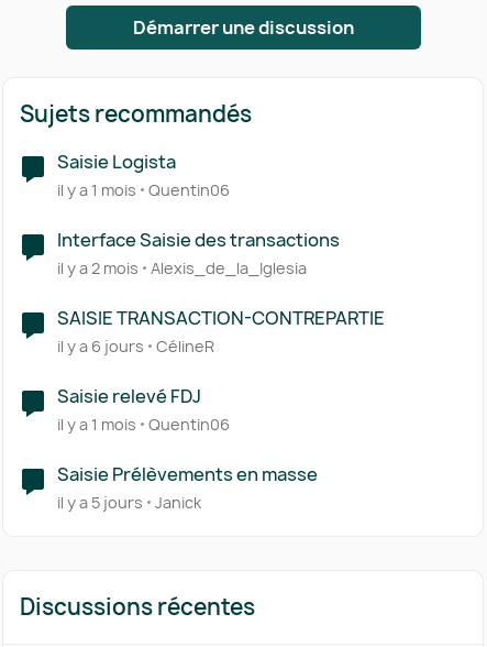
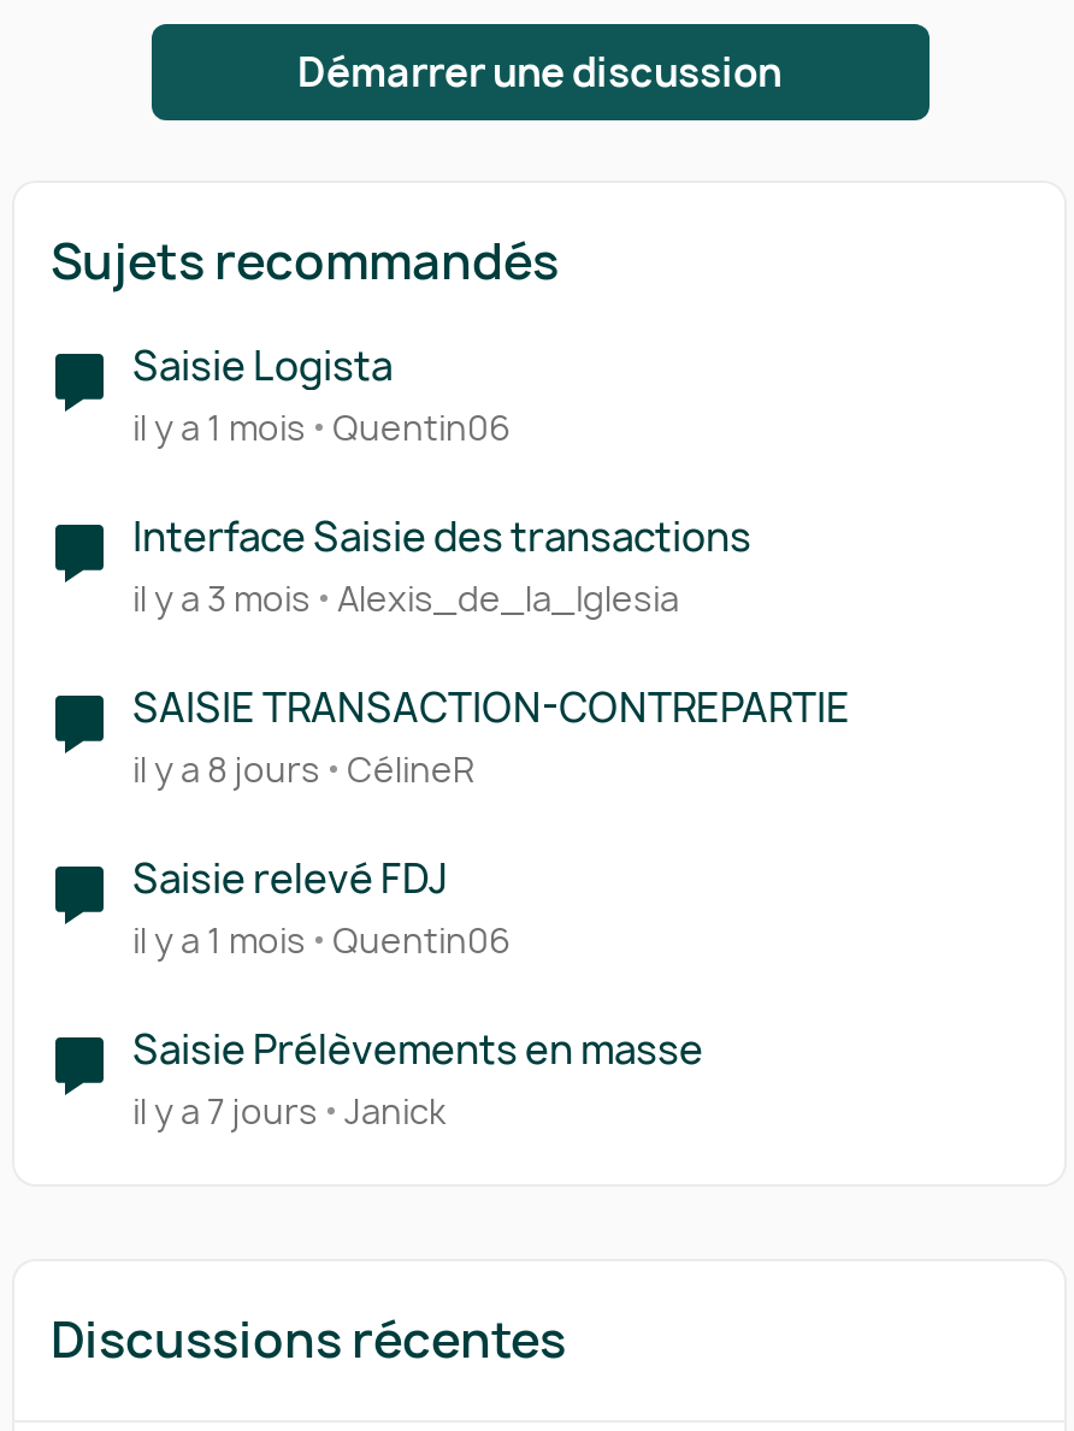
[57,257,307,278] il y a 2 mois Alexis_de_la_Iglesia -> [132,575,679,621] il y a 3 mois Alexis_de_la_Iglesia
[57,336,214,357] il y a 6 jours CélineR -> [132,746,474,792] il y a 8 jours CélineR
[57,492,201,513] il y a 5 jours Janick -> [132,1088,445,1134] il y a 7 jours Janick

